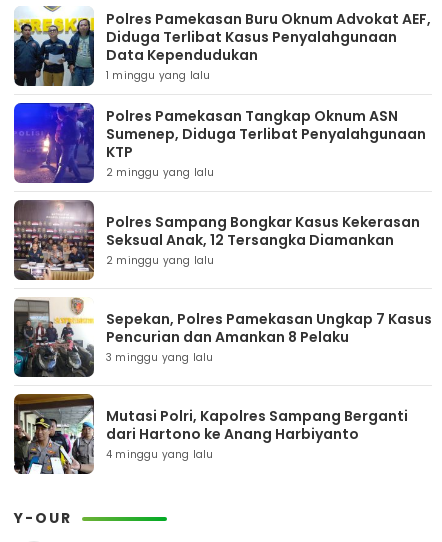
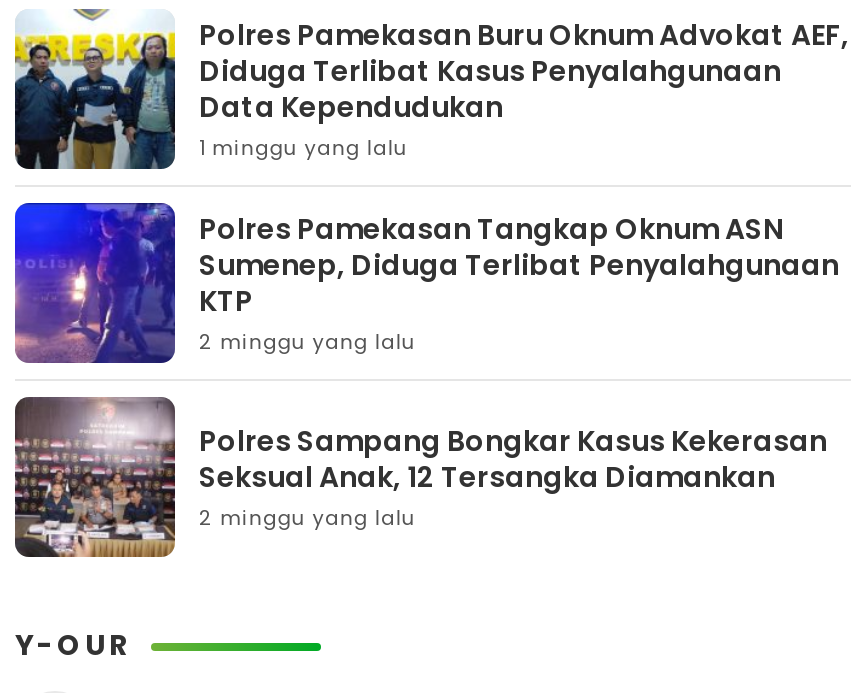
[13,297,432,462] [image] | Sepekan, Polres Pamekasan Ungkap 7 Kasus | Pencurian dan Amankan 8 Pelaku | 3 minggu yang lalu | Mutasi Polri, Kapolres Sampang Berganti | dari Hartono ke Anang Harbiyanto | 4 minggu yang lalu -> none
[13,393,92,475] [image] -> none

